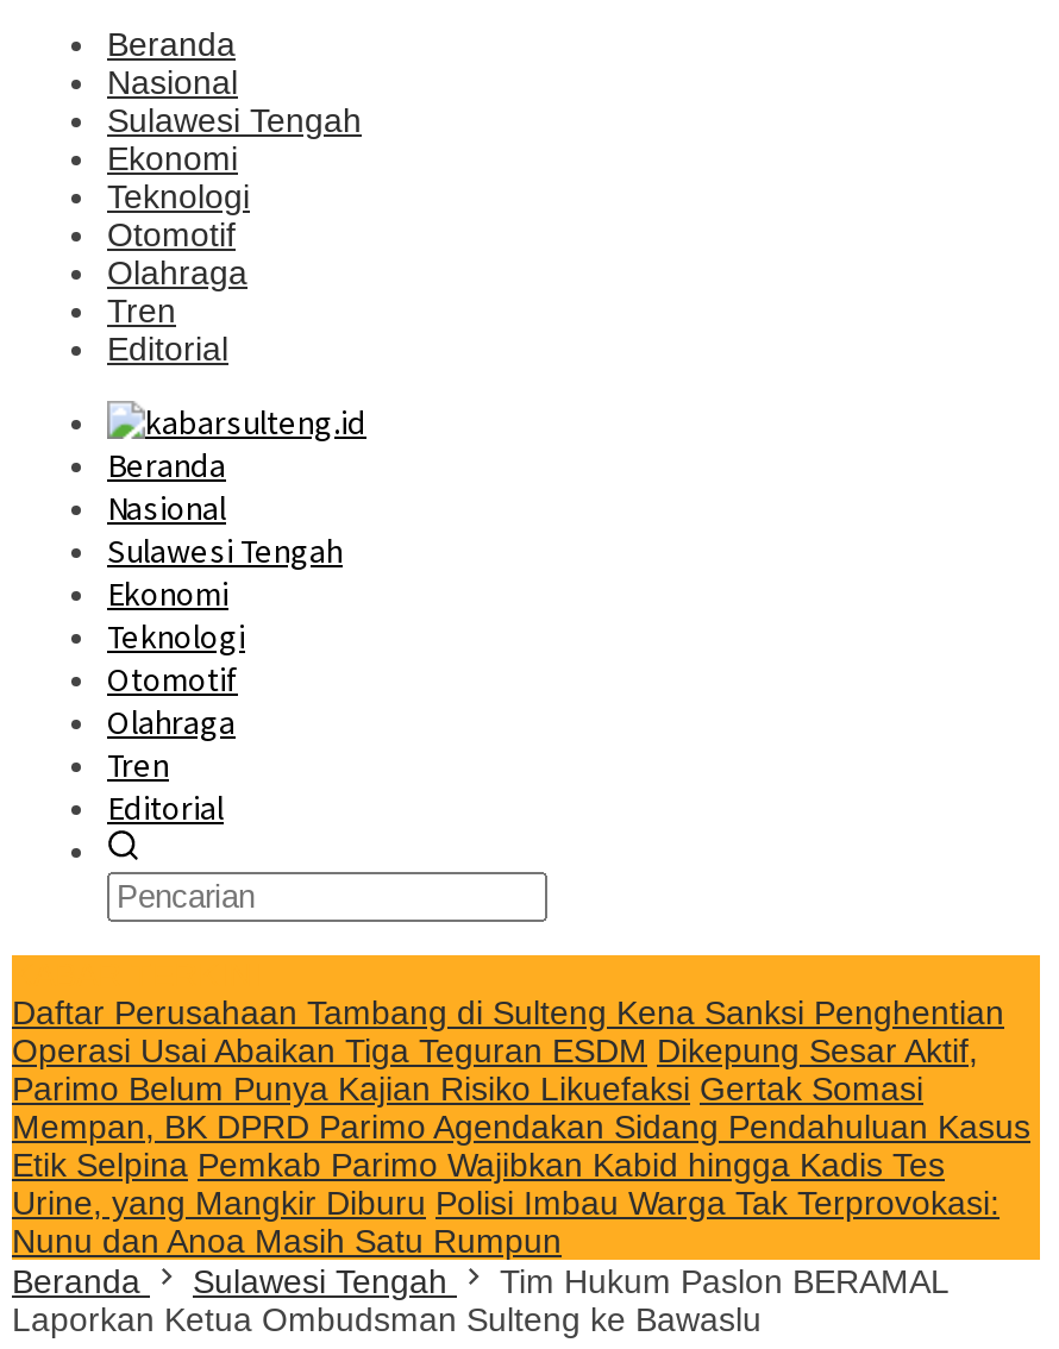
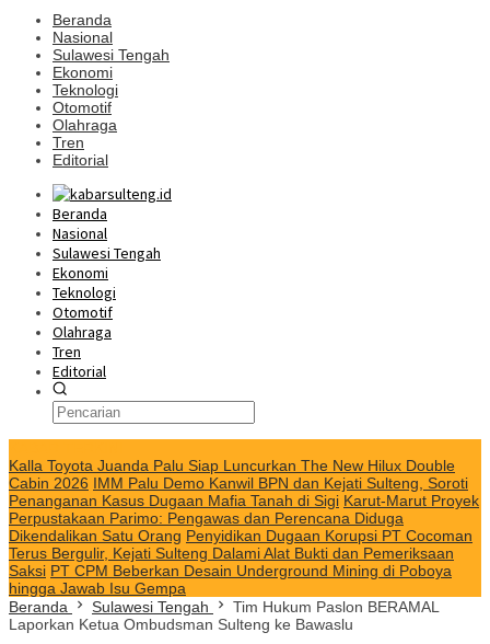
[12,993,1030,1260] Daftar Perusahaan Tambang di Sulteng Kena Sanksi Penghentian | Operasi Usai Abaikan Tiga Teguran ESDM Dikepung Sesar Aktif, | Parimo Belum Punya Kajian Risiko Likuefaksi Gertak Somasi | Mempan, BK DPRD Parimo Agendakan Sidang Pendahuluan Kasus | Etik Selpina Pemkab Parimo Wajibkan Kabid hingga Kadis Tes | Urine, yang Mangkir Diburu Polisi Imbau Warga Tak Terprovokasi: | Nunu dan Anoa Masih Satu Rumpun -> [9,457,479,597] Kalla Toyota Juanda Palu Siap Luncurkan The New Hilux Double | Cabin 2026 IMM Palu Demo Kanwil BPN dan Kejati Sulteng, Soroti | Penanganan Kasus Dugaan Mafia Tanah di Sigi Karut-Marut Proyek | Perpustakaan Parimo: Pengawas dan Perencana Diduga | Dikendalikan Satu Orang Penyidikan Dugaan Korupsi PT Cocoman | Terus Bergulir, Kejati Sulteng Dalami Alat Bukti dan Pemeriksaan | Saksi PT CPM Beberkan Desain Underground Mining di Poboya | hingga Jawab Isu Gempa

